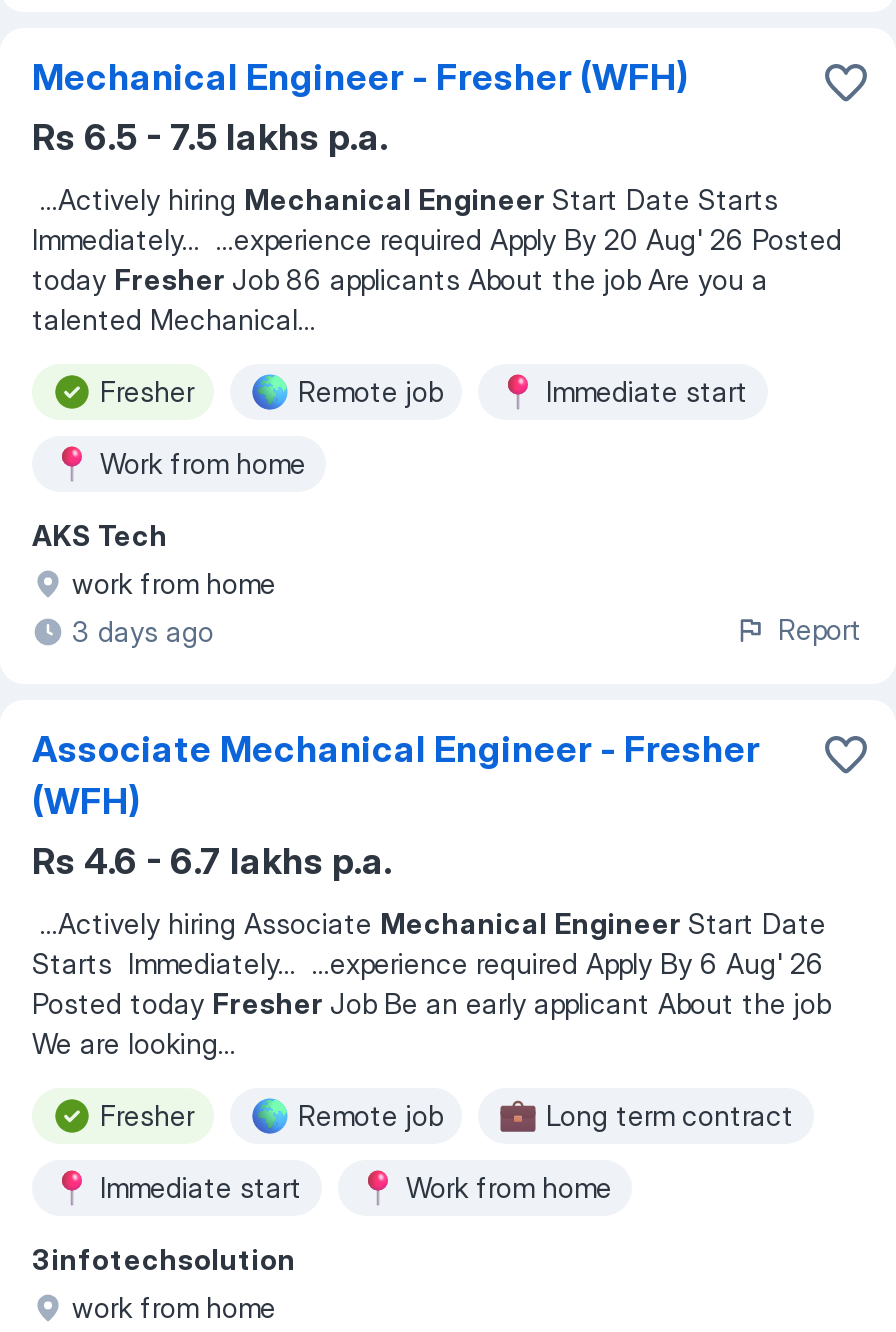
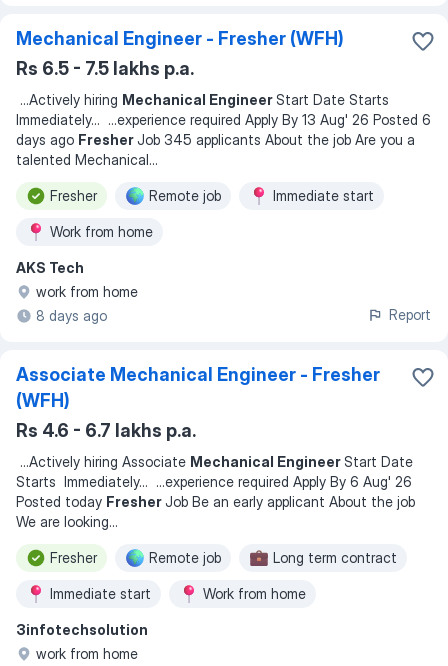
[32,222,842,296] Immediately... ...experience required Apply By 20 Aug' 26 Posted | today Fresher Job 86 applicants About the job Are you a -> [16,111,431,148] Immediately... ...experience required Apply By 13 Aug' 26 Posted 6 | days ago Fresher Job 345 applicants About the job Are you a
[72,614,214,648] 3 days ago -> [36,307,107,324] 8 days ago

